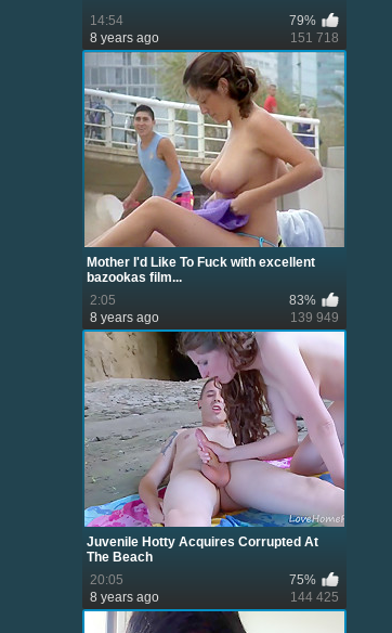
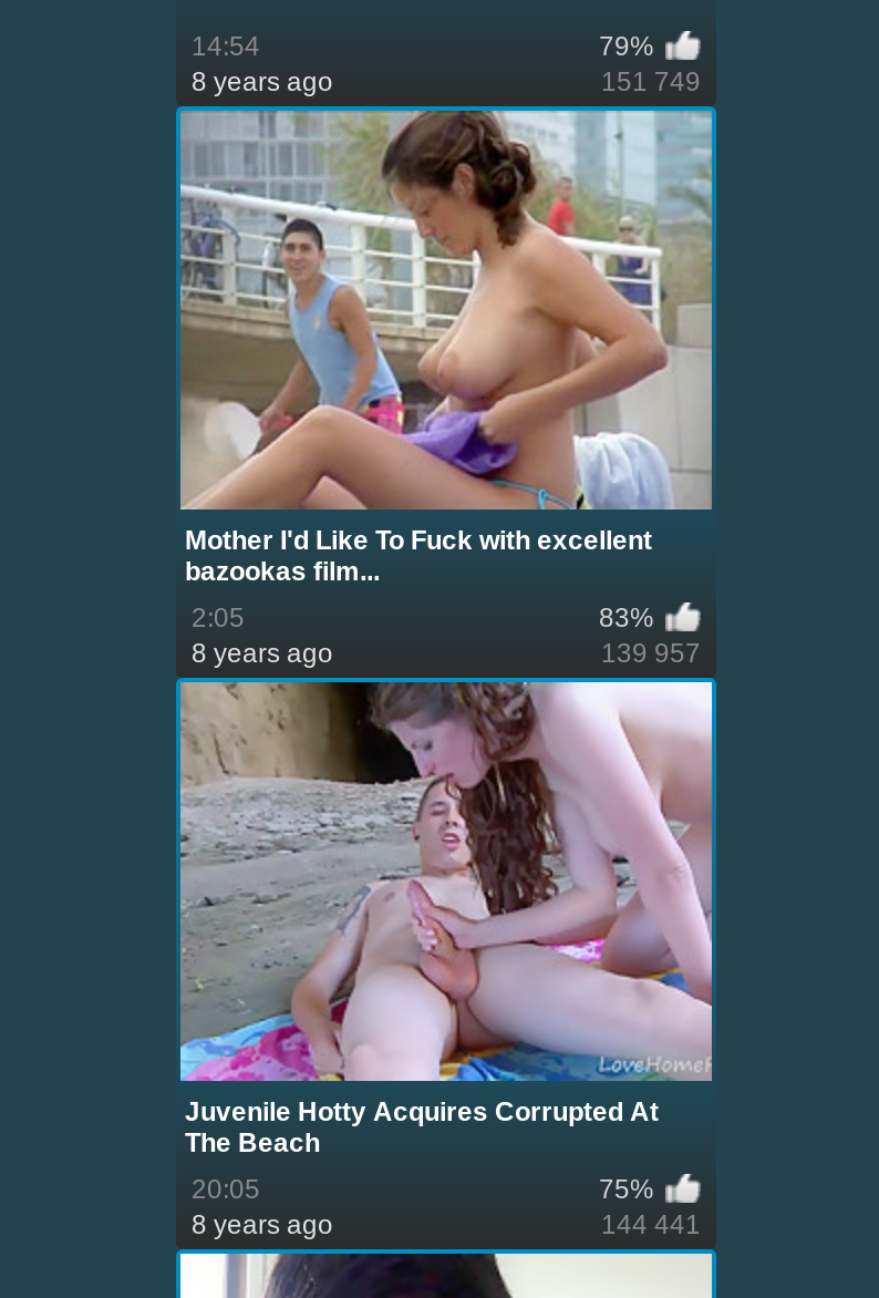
[290,30,339,45] 151 718 -> [601,66,701,97] 151 749
[290,310,339,325] 139 949 -> [601,637,701,668] 139 957
[290,589,339,605] 144 425 -> [601,1209,701,1240] 144 441

